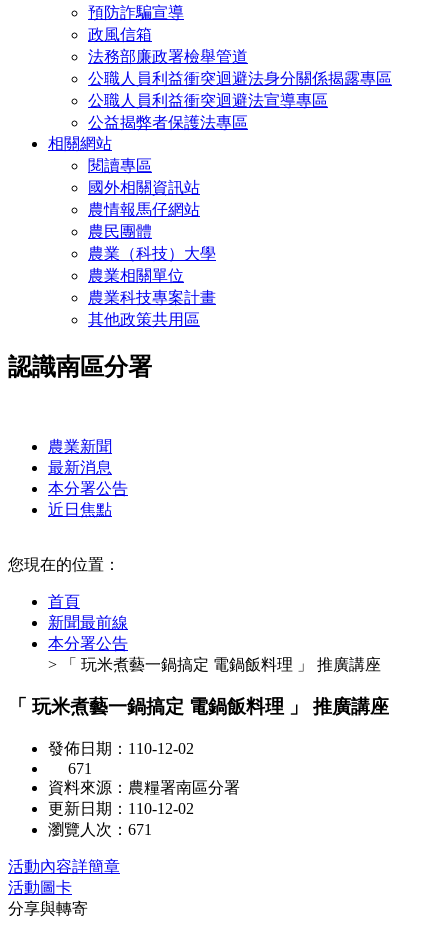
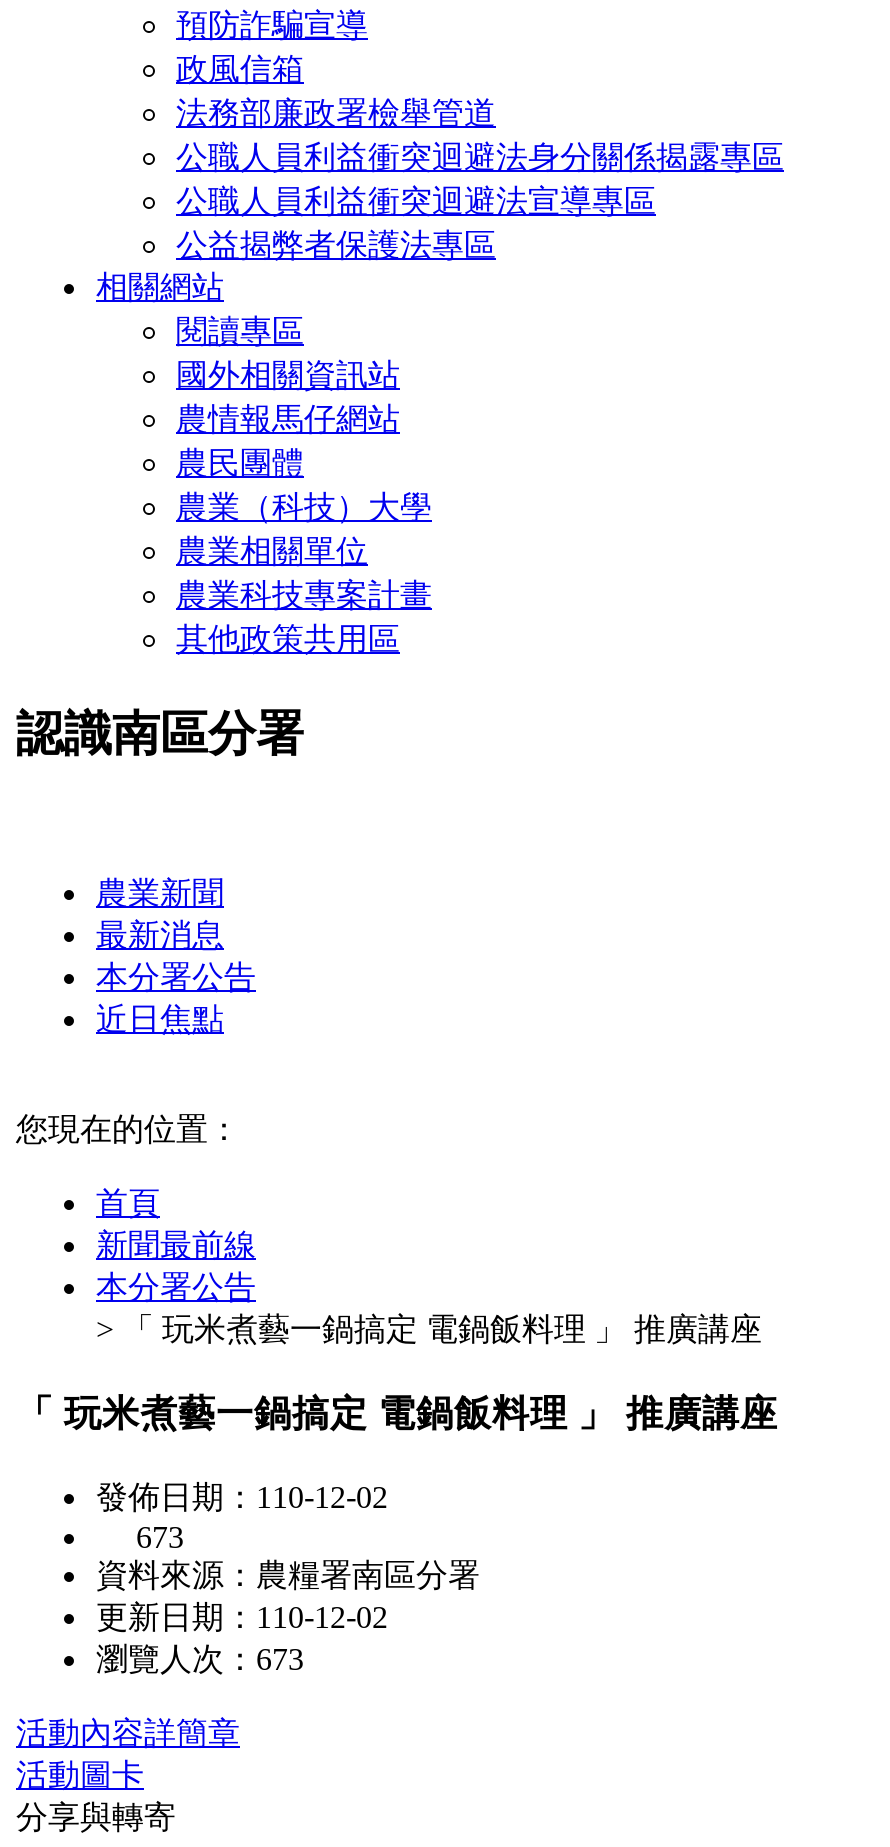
[68,760,92,777] 671 -> [136,1520,184,1554] 673
[48,821,152,838] 瀏覽人次：671 -> [96,1642,304,1676] 瀏覽人次：673

